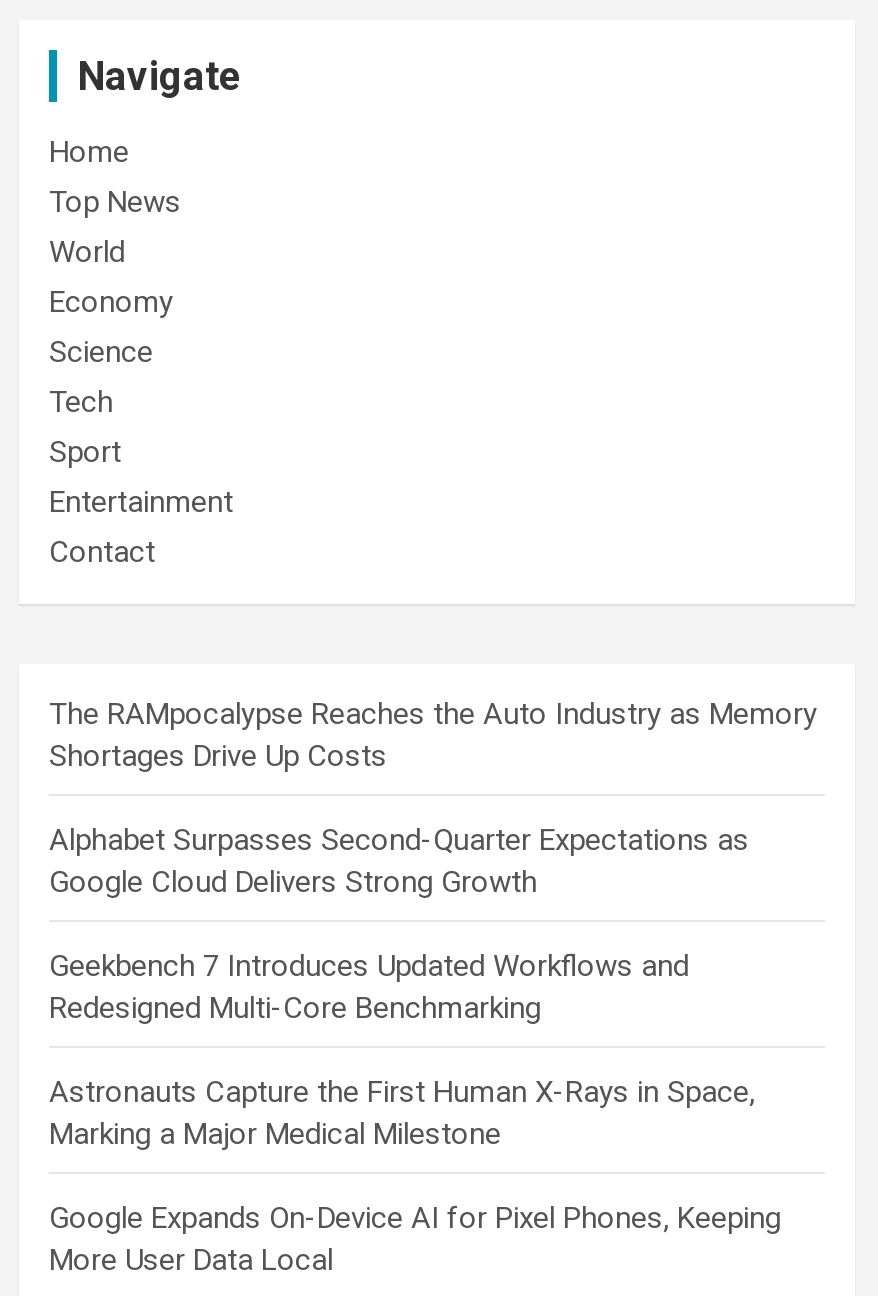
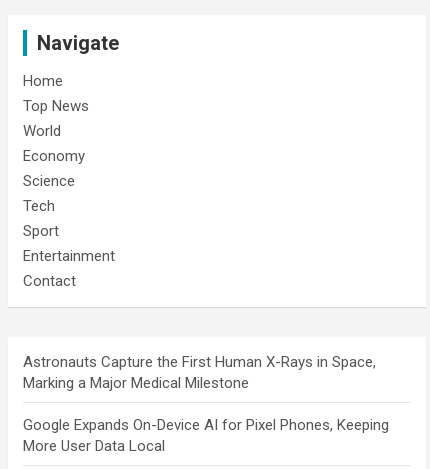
[49,696,817,1026] The RAMpocalypse Reaches the Auto Industry as Memory | Shortages Drive Up Costs | Alphabet Surpasses Second-Quarter Expectations as | Google Cloud Delivers Strong Growth | Geekbench 7 Introduces Updated Workflows and | Redesigned Multi-Core Benchmarking -> none

